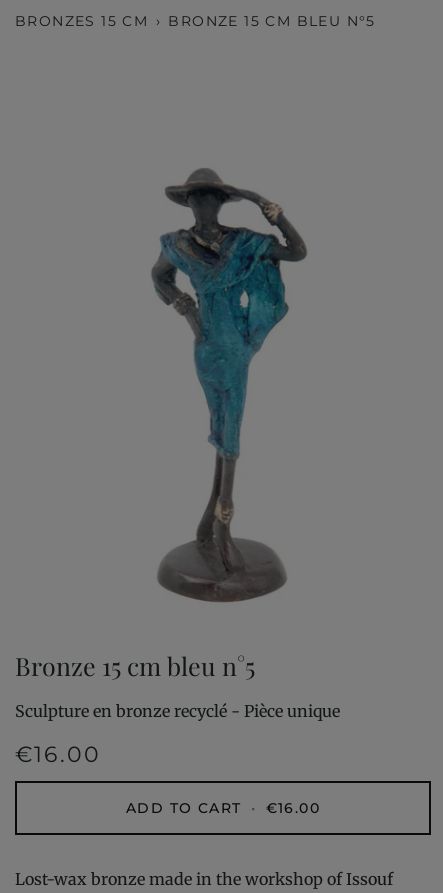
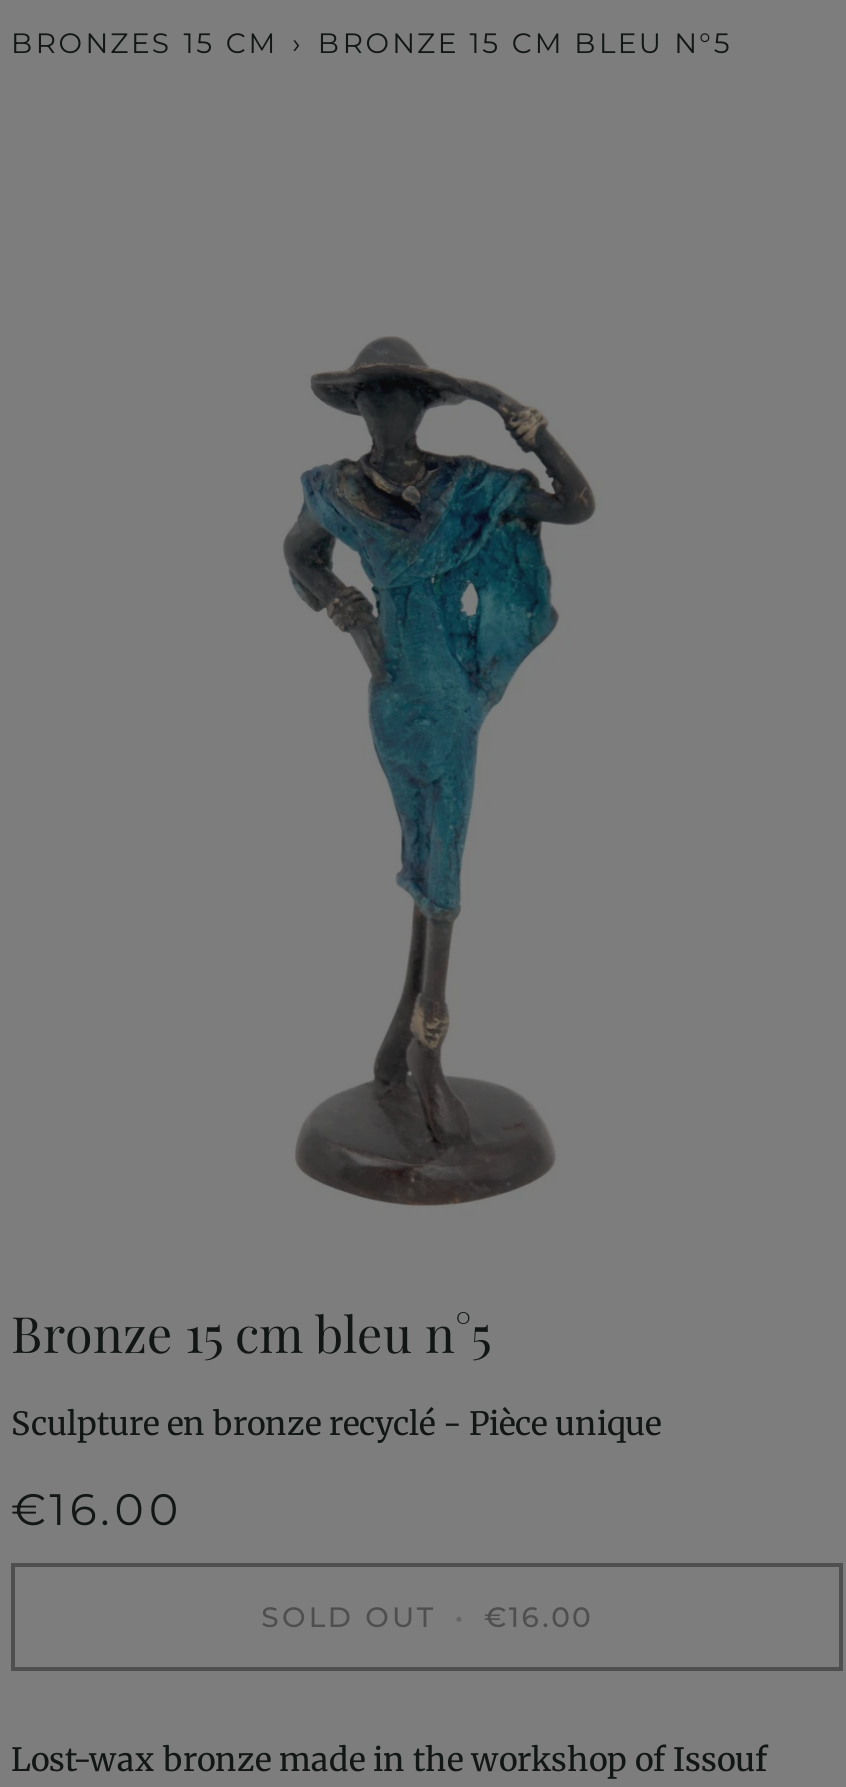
[126,799,320,817] ADD TO CART • €16.00 -> [261,1600,593,1636] SOLD OUT • €16.00

